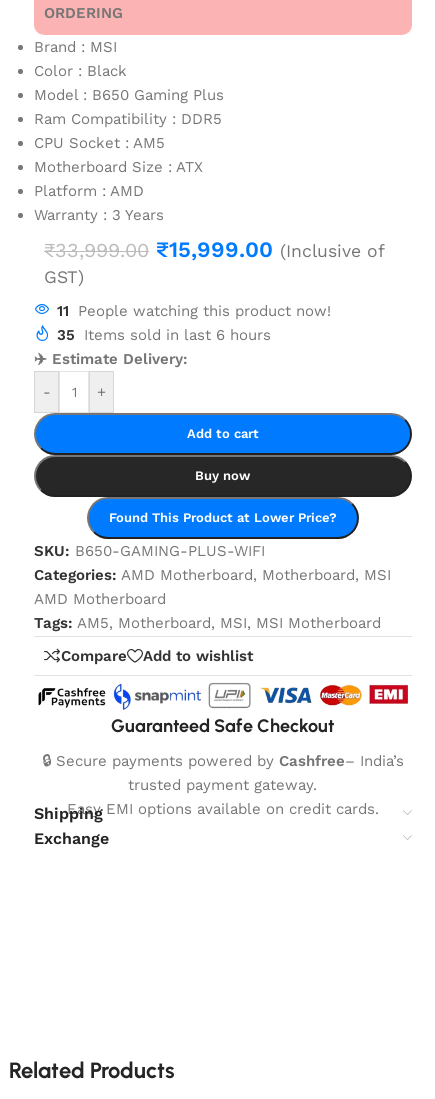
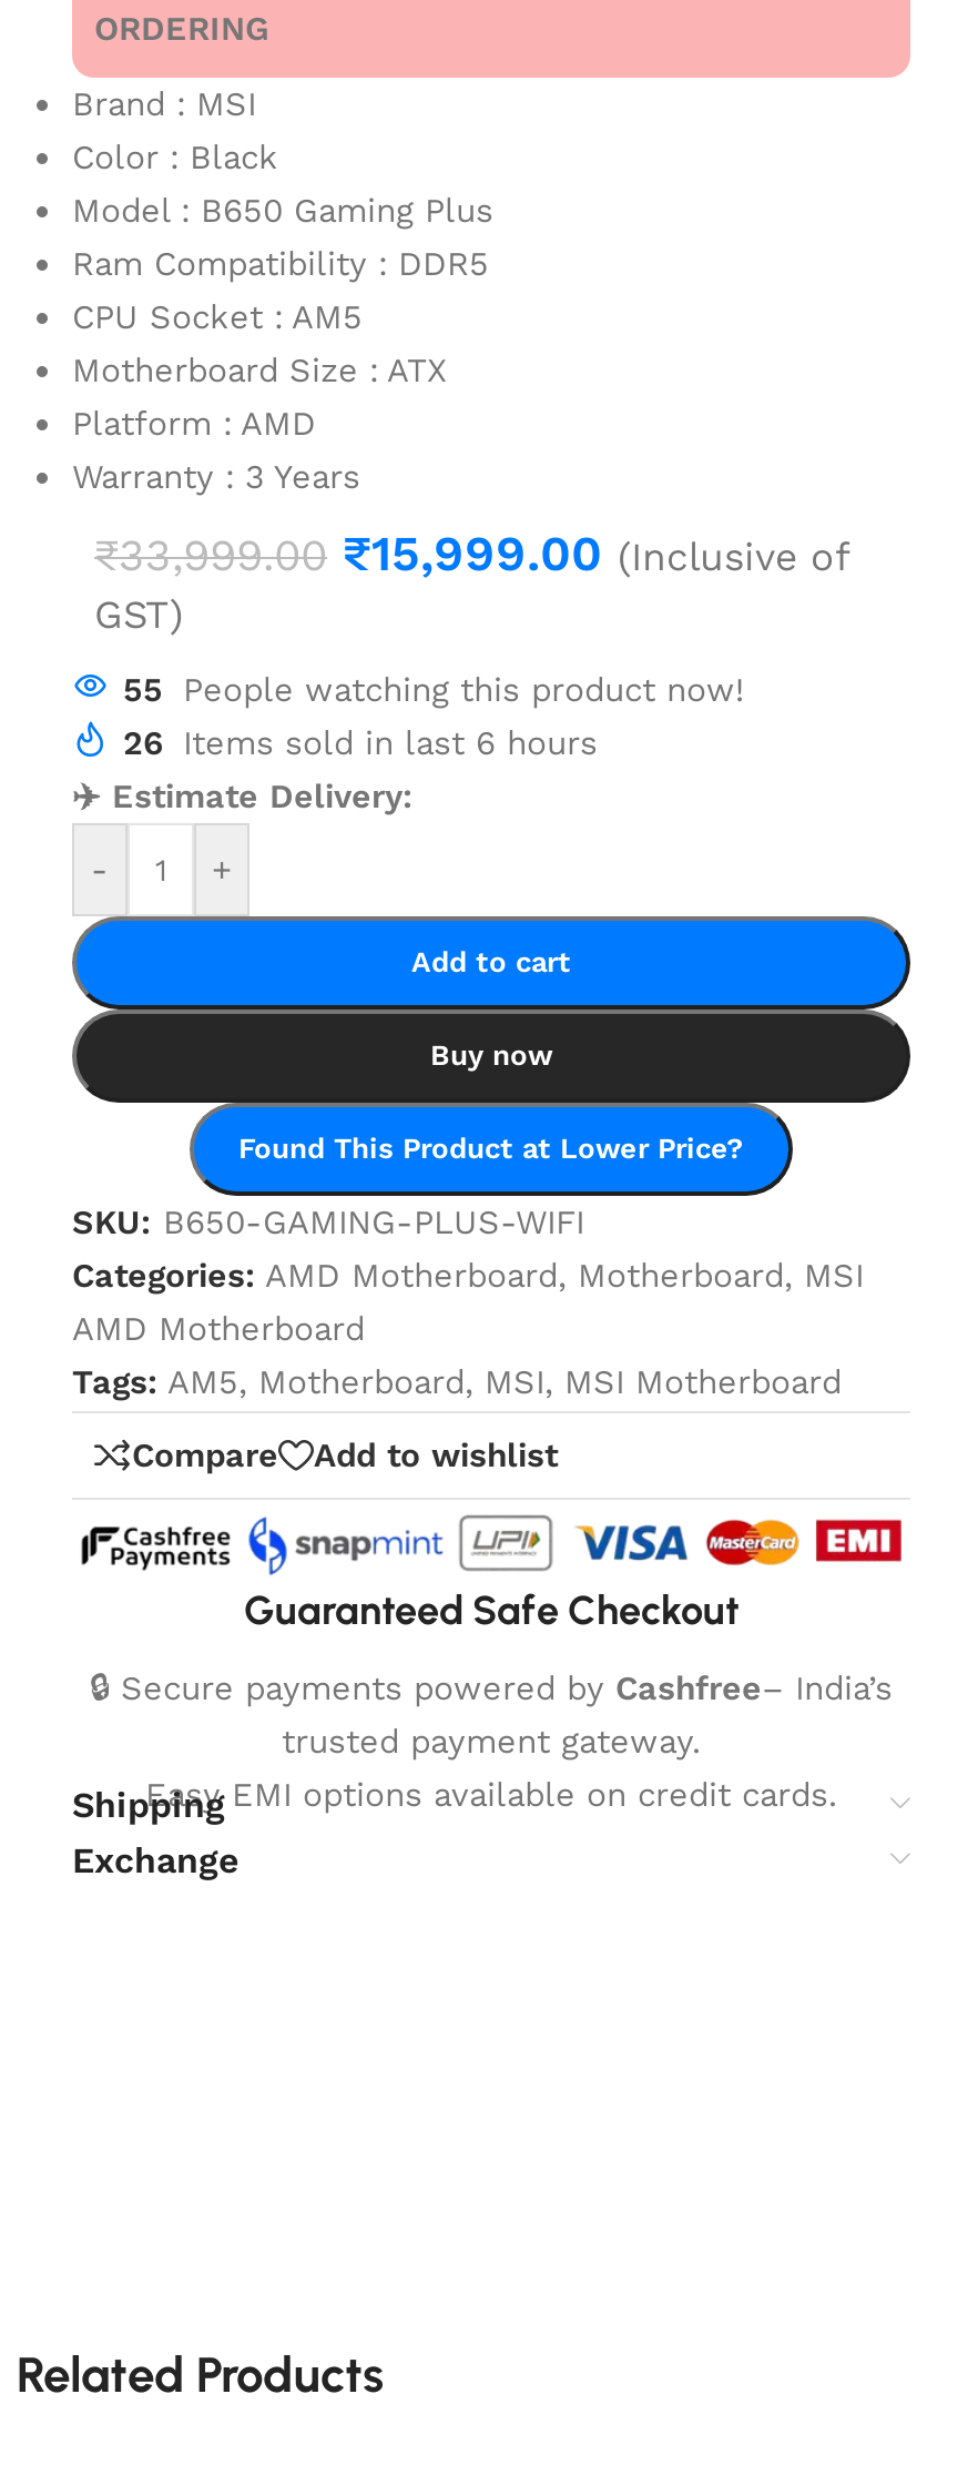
[57,302,331,320] 11 People watching this product now! -> [123,670,744,710] 55 People watching this product now!
[57,326,271,344] 35 Items sold in last 6 hours -> [123,723,598,763] 26 Items sold in last 6 hours

